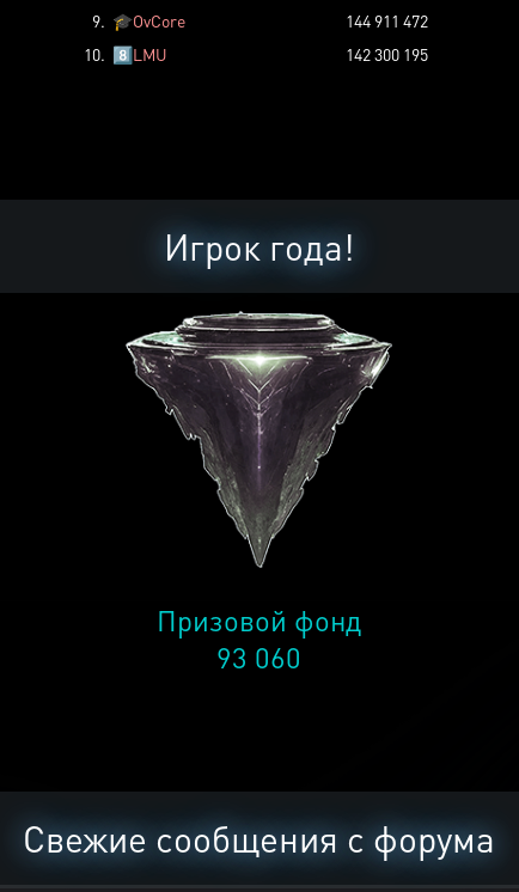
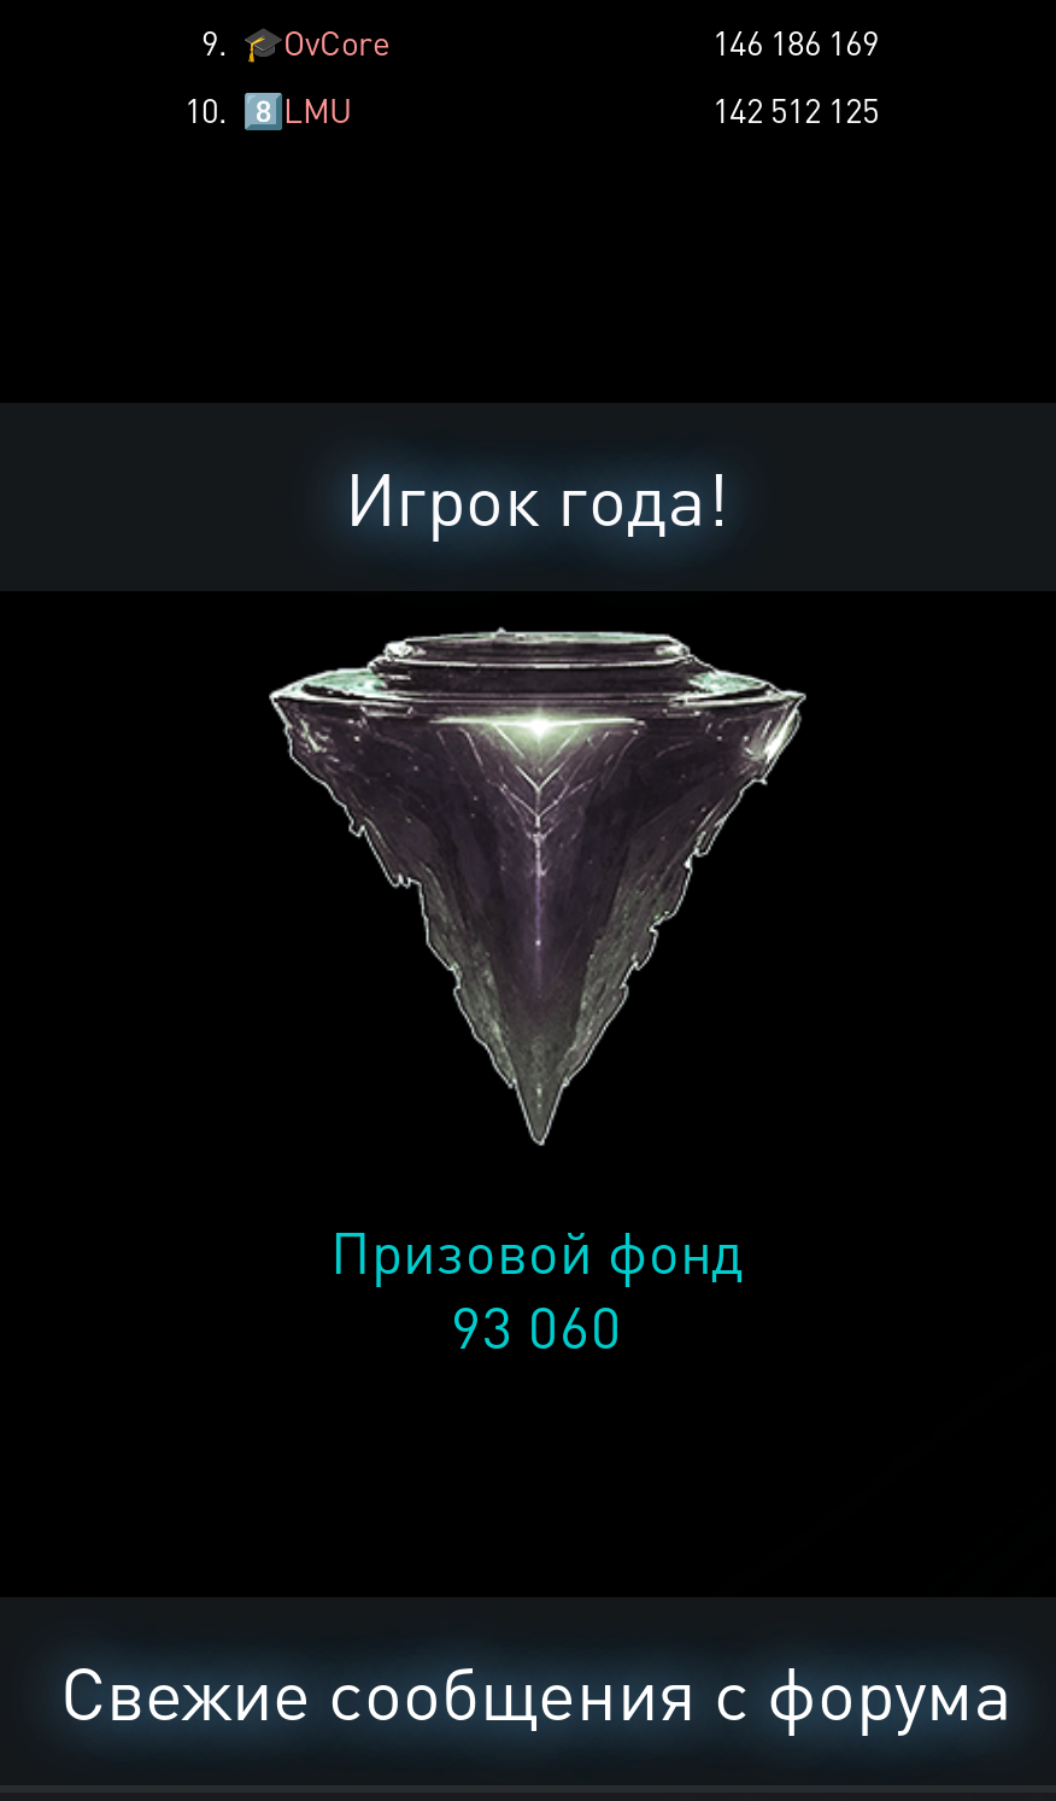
[346,10,428,31] 144 911 472 -> [712,19,879,63] 146 186 169
[346,43,428,65] 142 300 195 -> [712,87,879,130] 142 512 125

